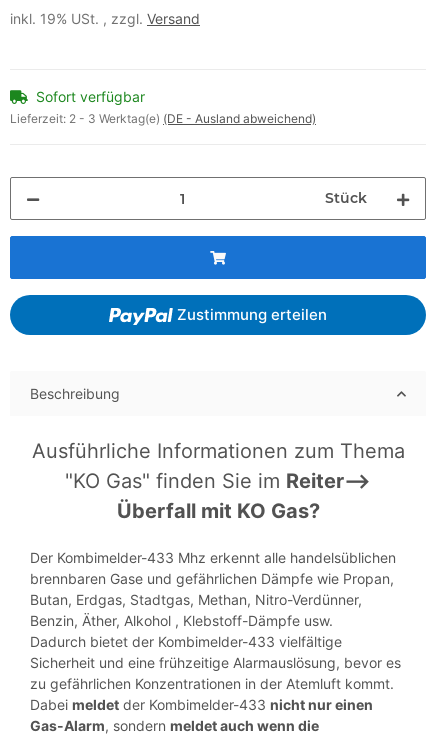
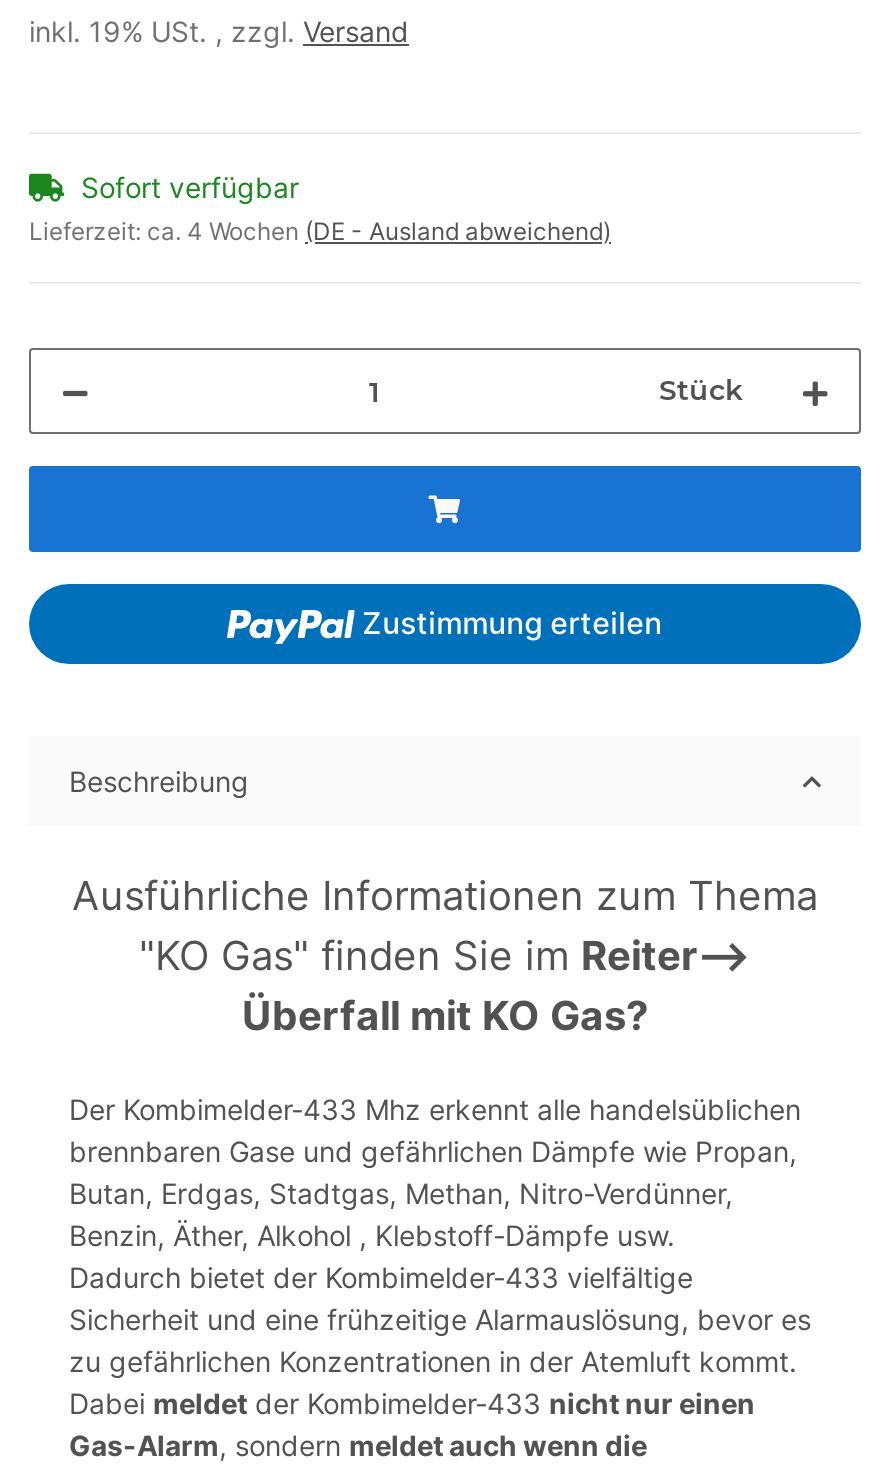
[10,111,316,126] Lieferzeit: 2 - 3 Werktag(e) (DE - Ausland abweichend) -> [29,216,611,246] Lieferzeit: ca. 4 Wochen (DE - Ausland abweichend)

